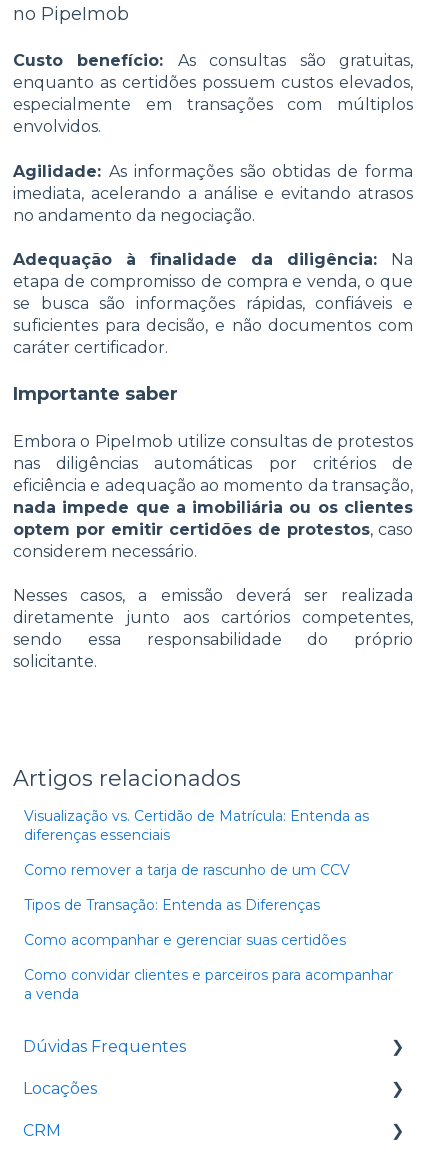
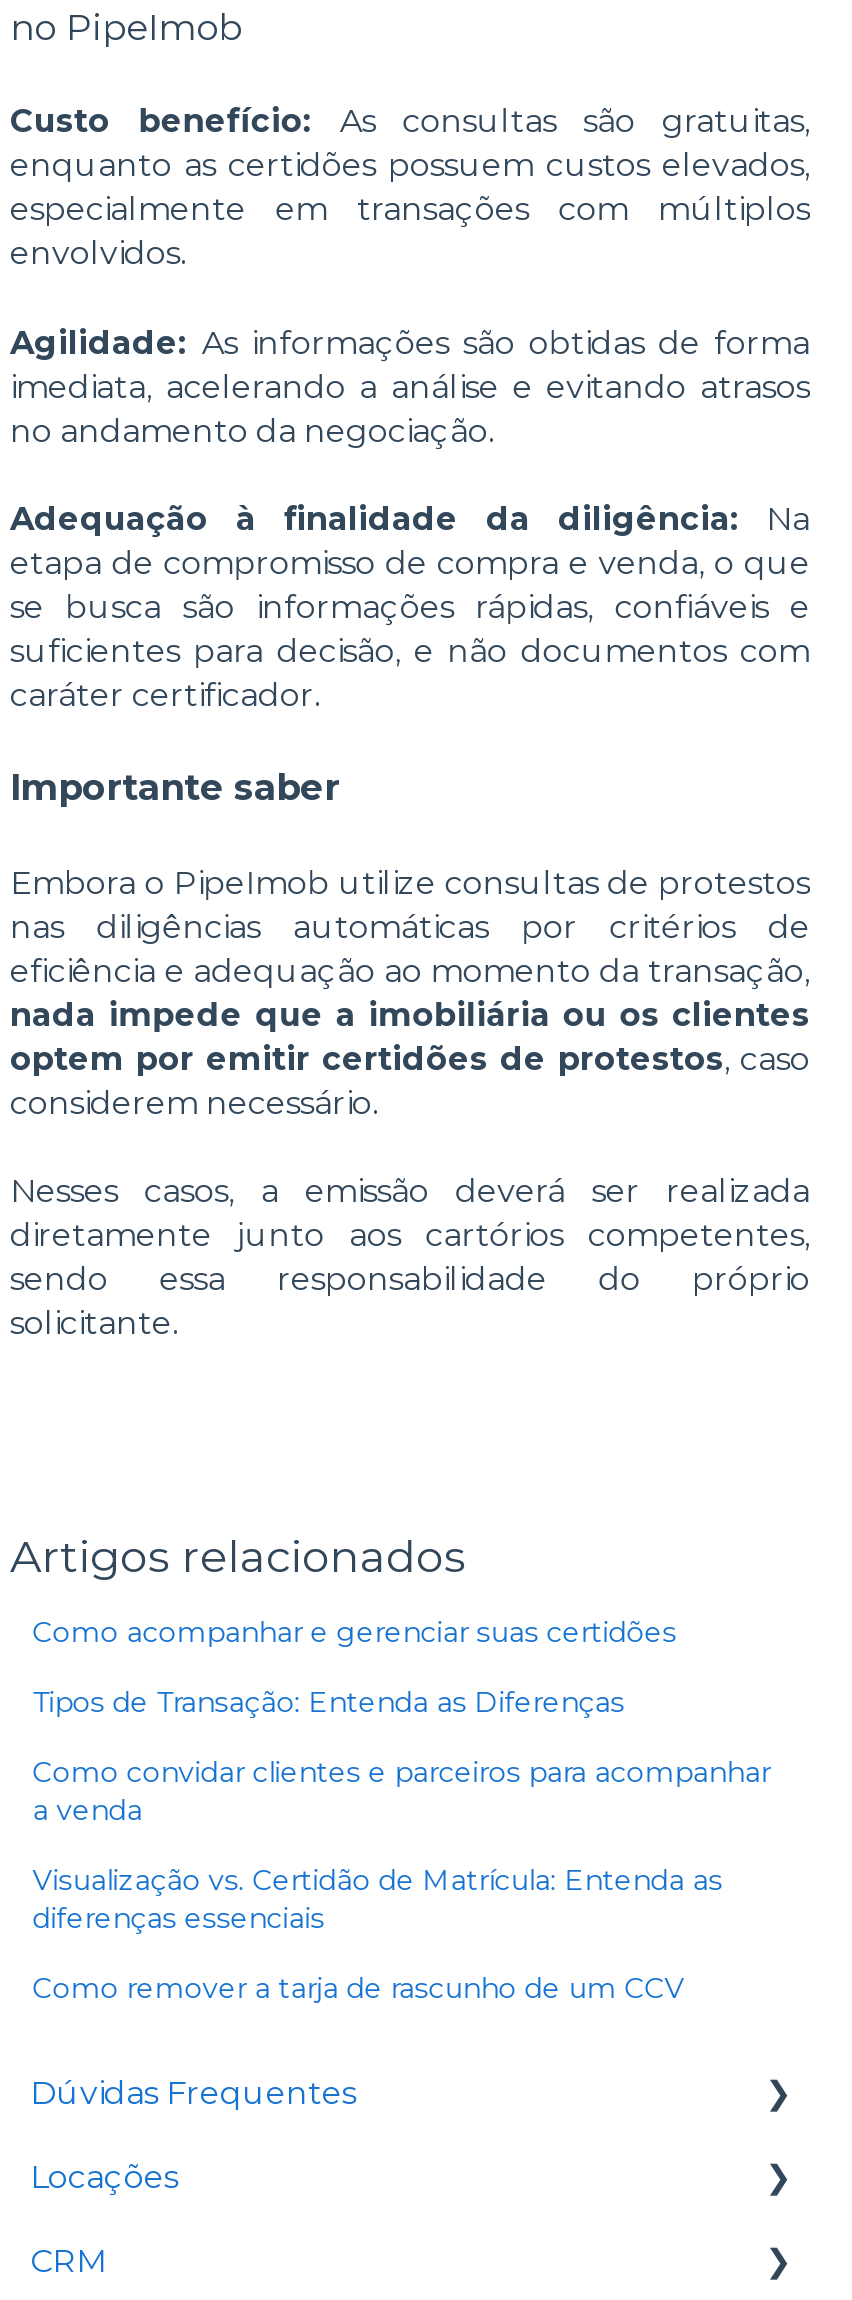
moved [24,806,369,878] -> [32,1861,722,2005]: Visualização vs. Certidão de Matrícula: Entenda as | diferenças essenciais | Como remover a tarja de rascunho de um CCV
moved [24,895,393,1002] -> [32,1613,770,1827]: Tipos de Transação: Entenda as Diferenças | Como acompanhar e gerenciar suas certidões | Como convidar clientes e parceiros para acompanhar | a venda

